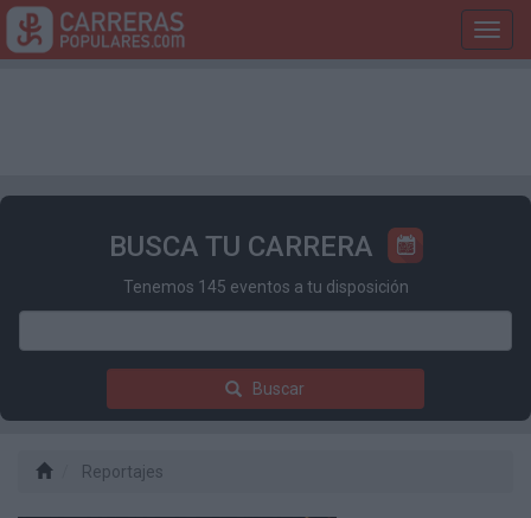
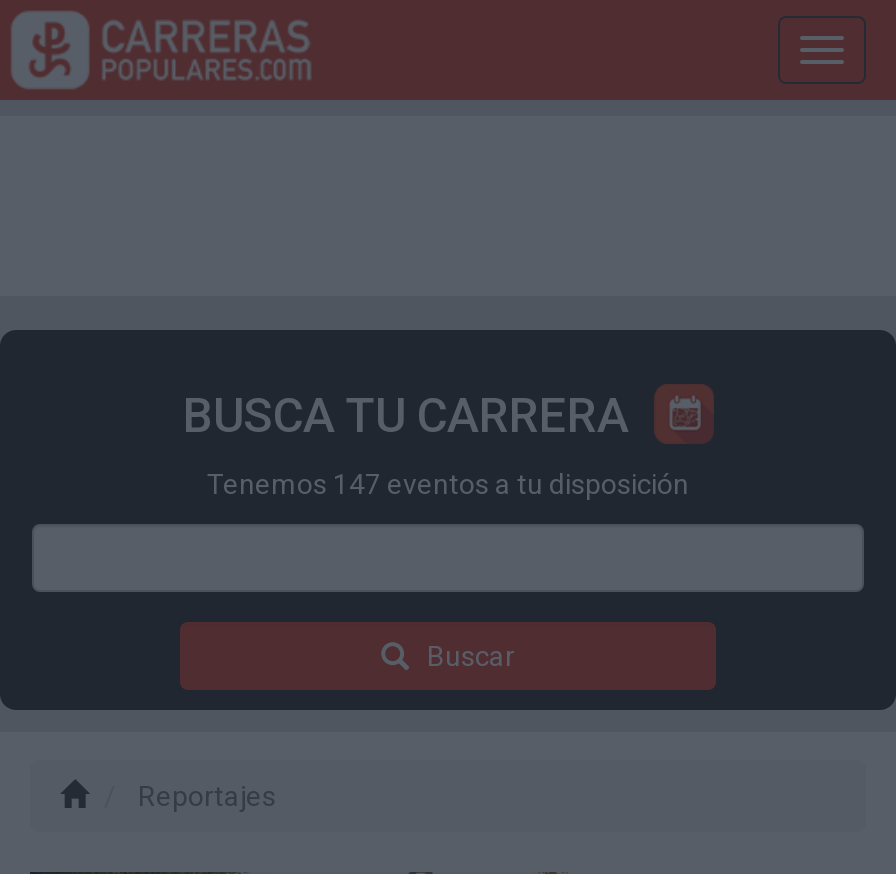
[123,278,408,297] Tenemos 145 eventos a tu disposición -> [207,468,689,500] Tenemos 147 eventos a tu disposición

